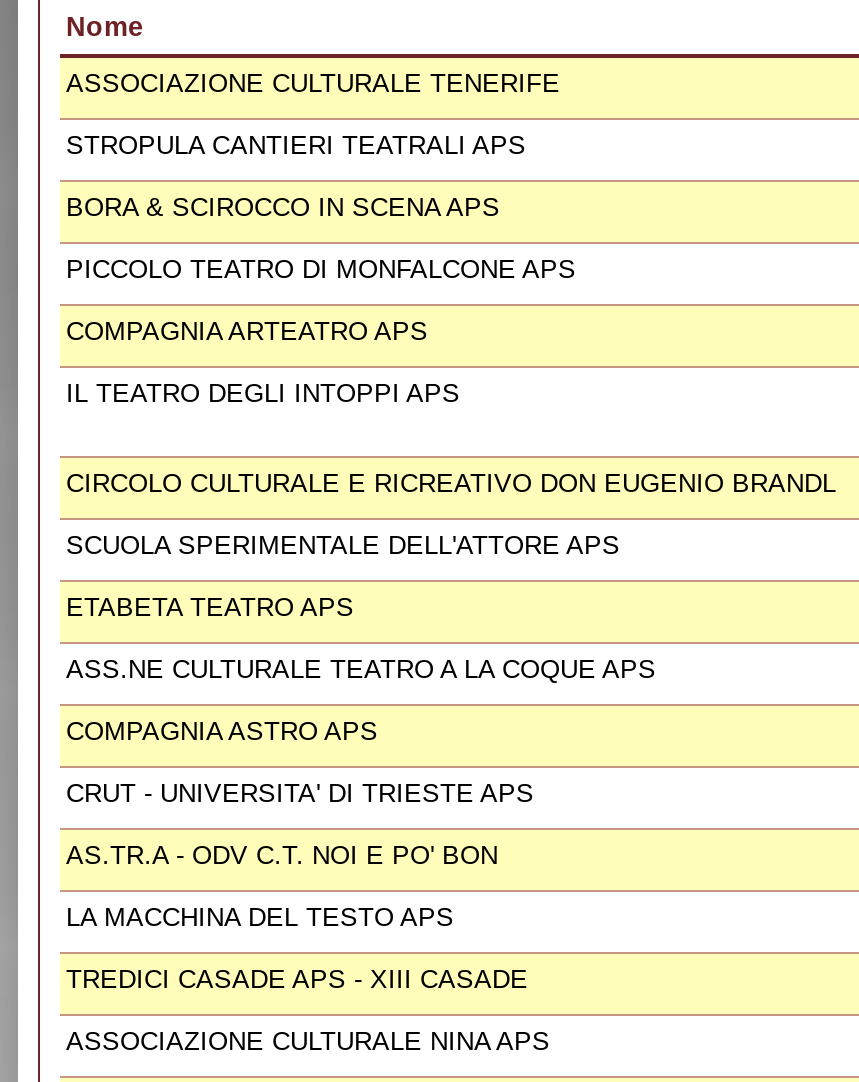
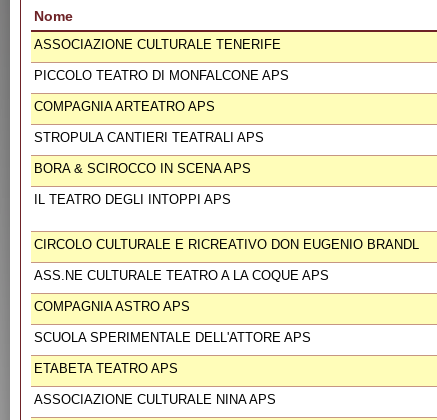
moved [66,130,526,222] -> [34,130,264,176]: STROPULA CANTIERI TEATRALI APS | BORA & SCIROCCO IN SCENA APS
moved [66,530,620,622] -> [34,330,311,376]: SCUOLA SPERIMENTALE DELL'ATTORE APS | ETABETA TEATRO APS
[66,778,534,994] CRUT - UNIVERSITA' DI TRIESTE APS | AS.TR.A - ODV C.T. NOI E PO' BON | LA MACCHINA DEL TESTO APS | TREDICI CASADE APS - XIII CASADE -> none

